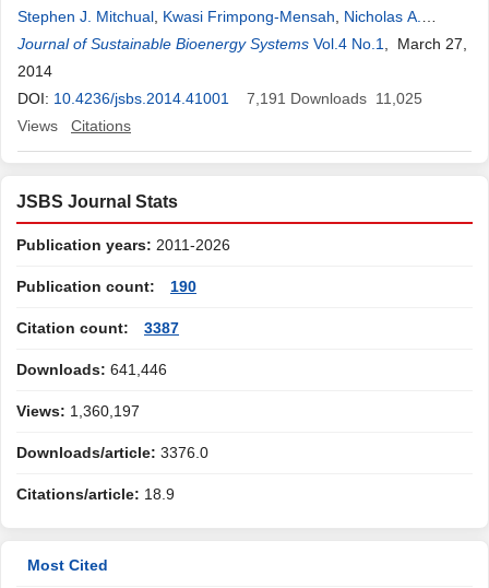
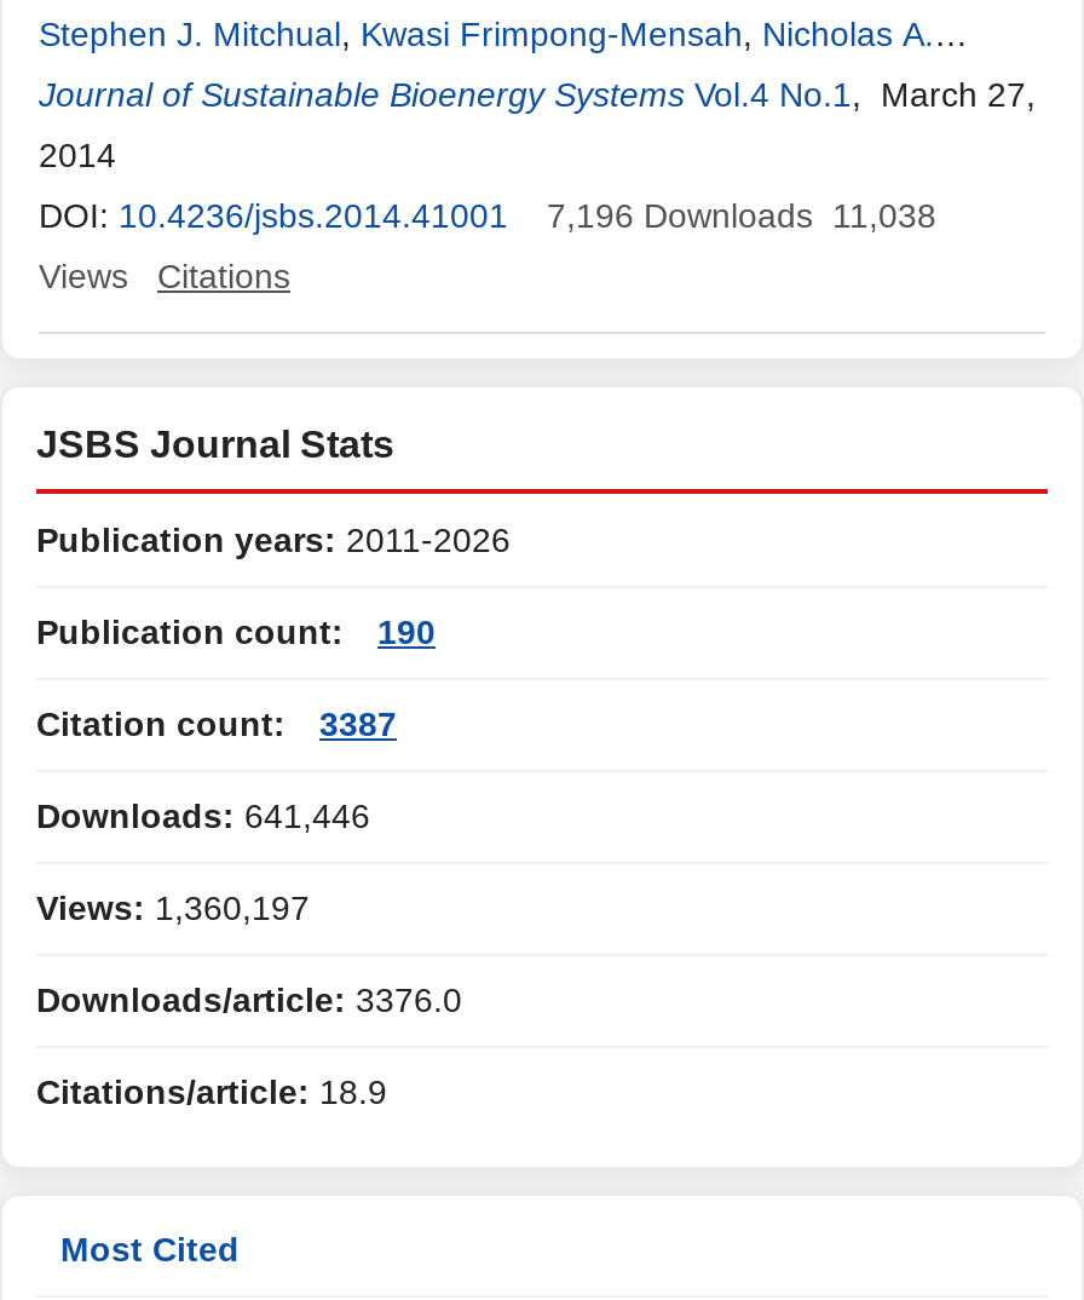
[17,90,422,107] DOI: 10.4236/jsbs.2014.41001 7,191 Downloads 11,025 -> [39,196,936,235] DOI: 10.4236/jsbs.2014.41001 7,196 Downloads 11,038

